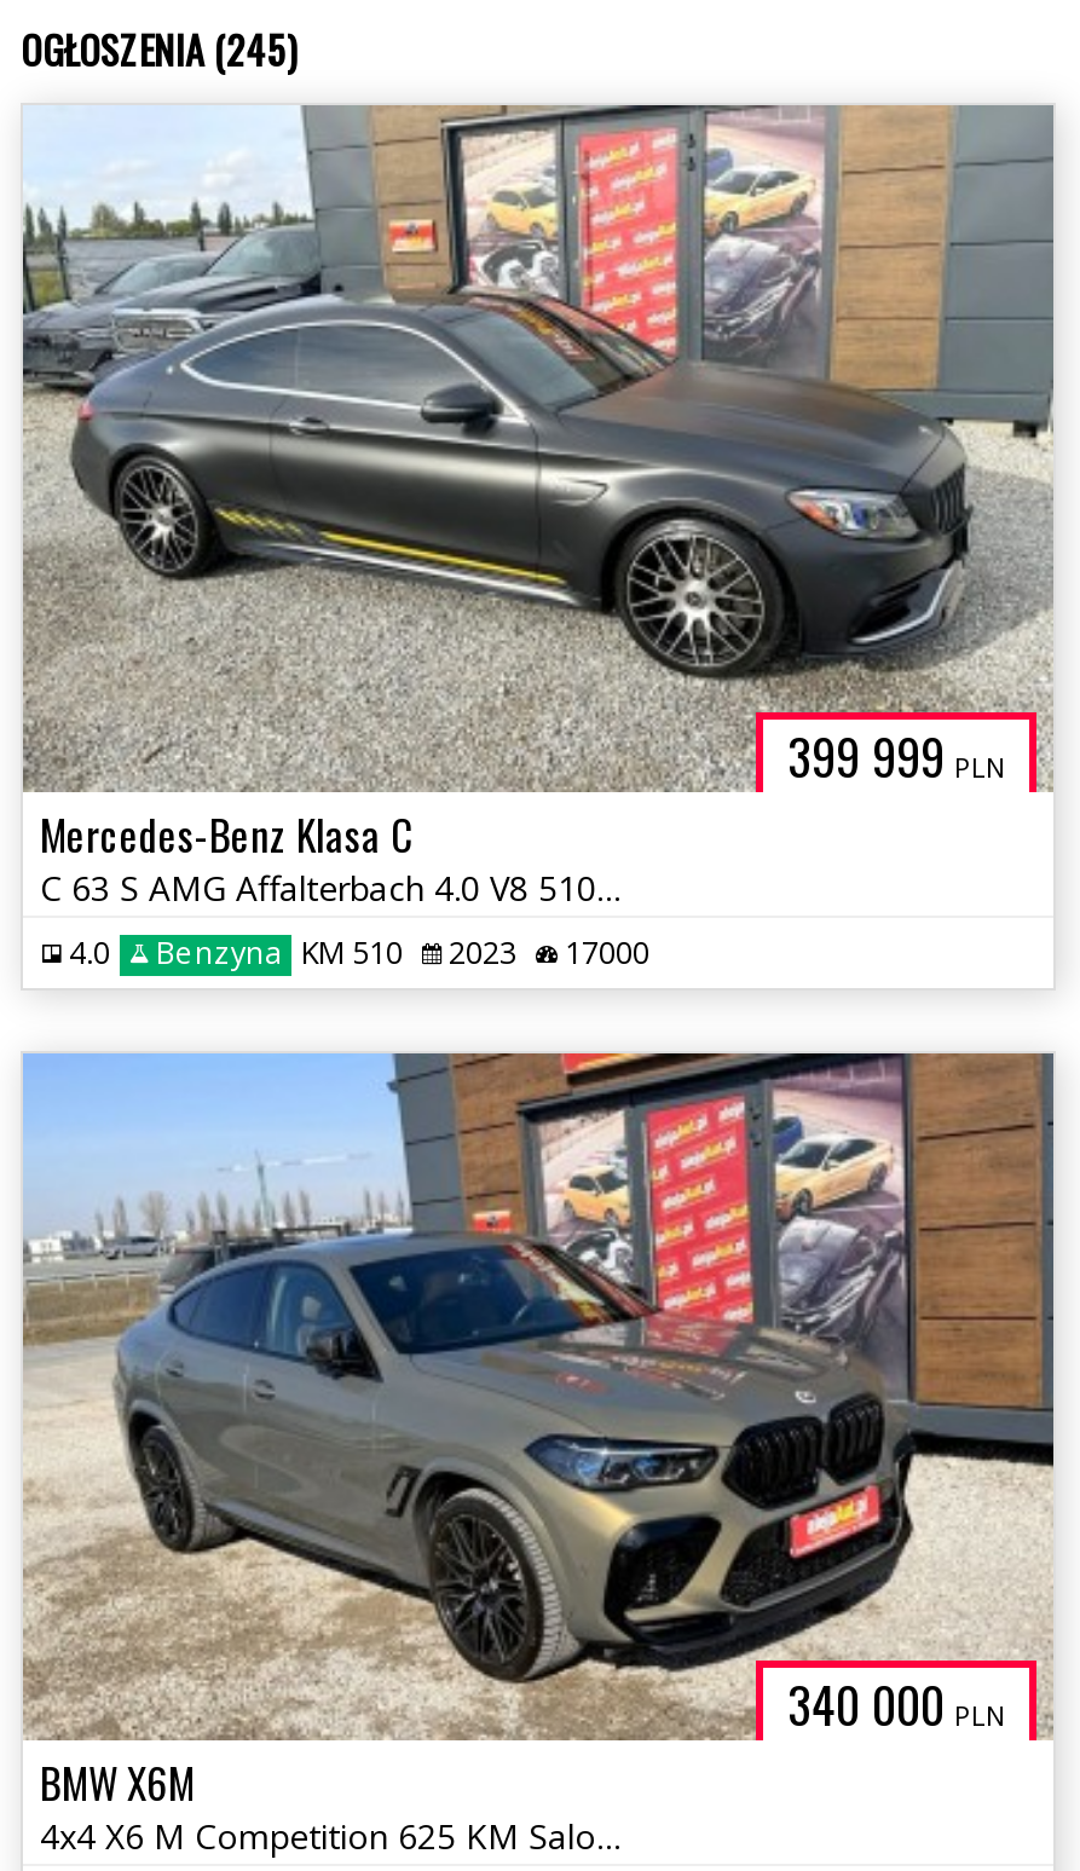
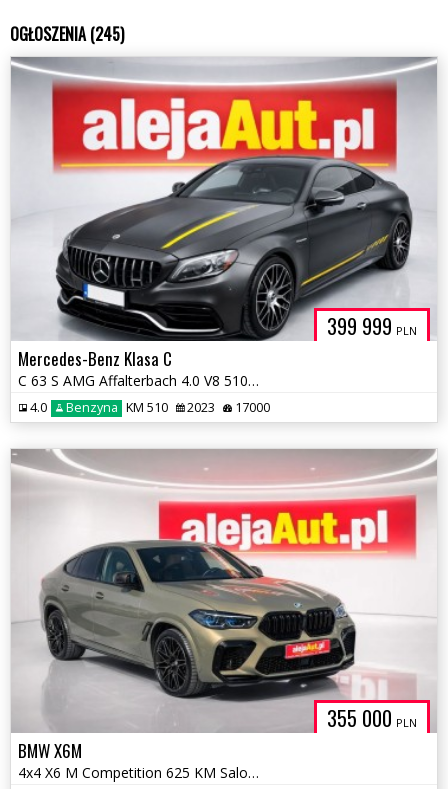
[21,103,1056,792] [image] -> [11,56,437,341] [image]
[21,1051,1056,1740] [image] | 340 000 PLN -> [10,448,437,733] [image] | 355 000 PLN

